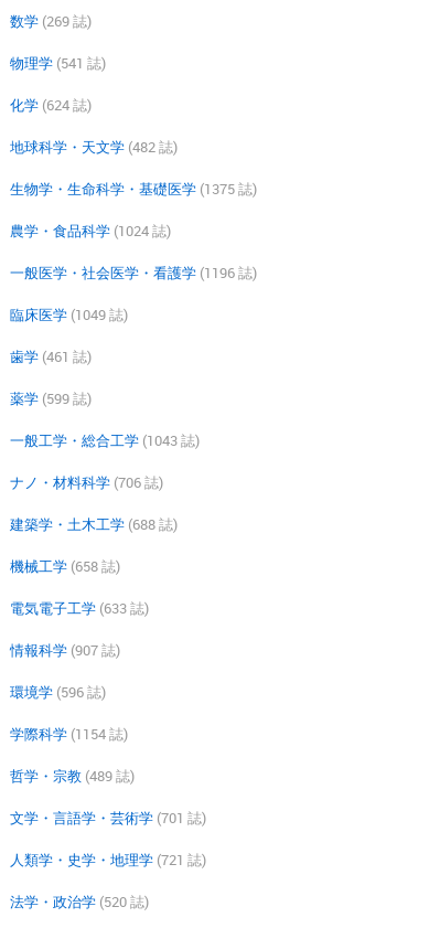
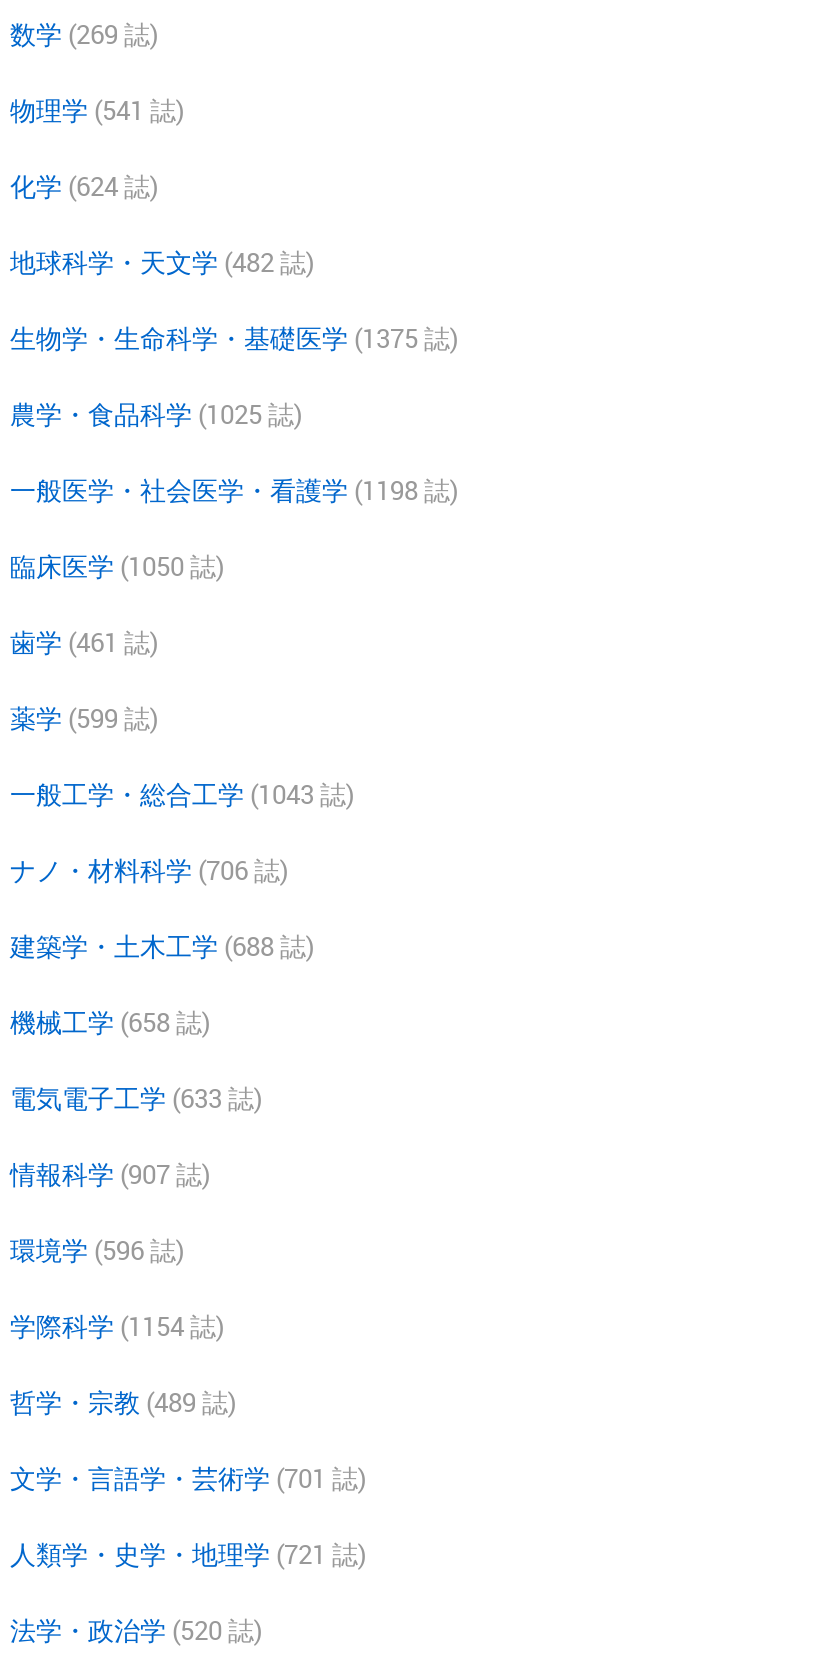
[10,221,171,241] 農学・食品科学 (1024 誌) -> [10,396,302,432] 農学・食品科学 (1025 誌)
[10,263,257,282] 一般医学・社会医学・看護学 (1196 誌) -> [10,472,458,508] 一般医学・社会医学・看護学 (1198 誌)
[10,305,128,324] 臨床医学 (1049 誌) -> [10,548,224,584] 臨床医学 (1050 誌)

